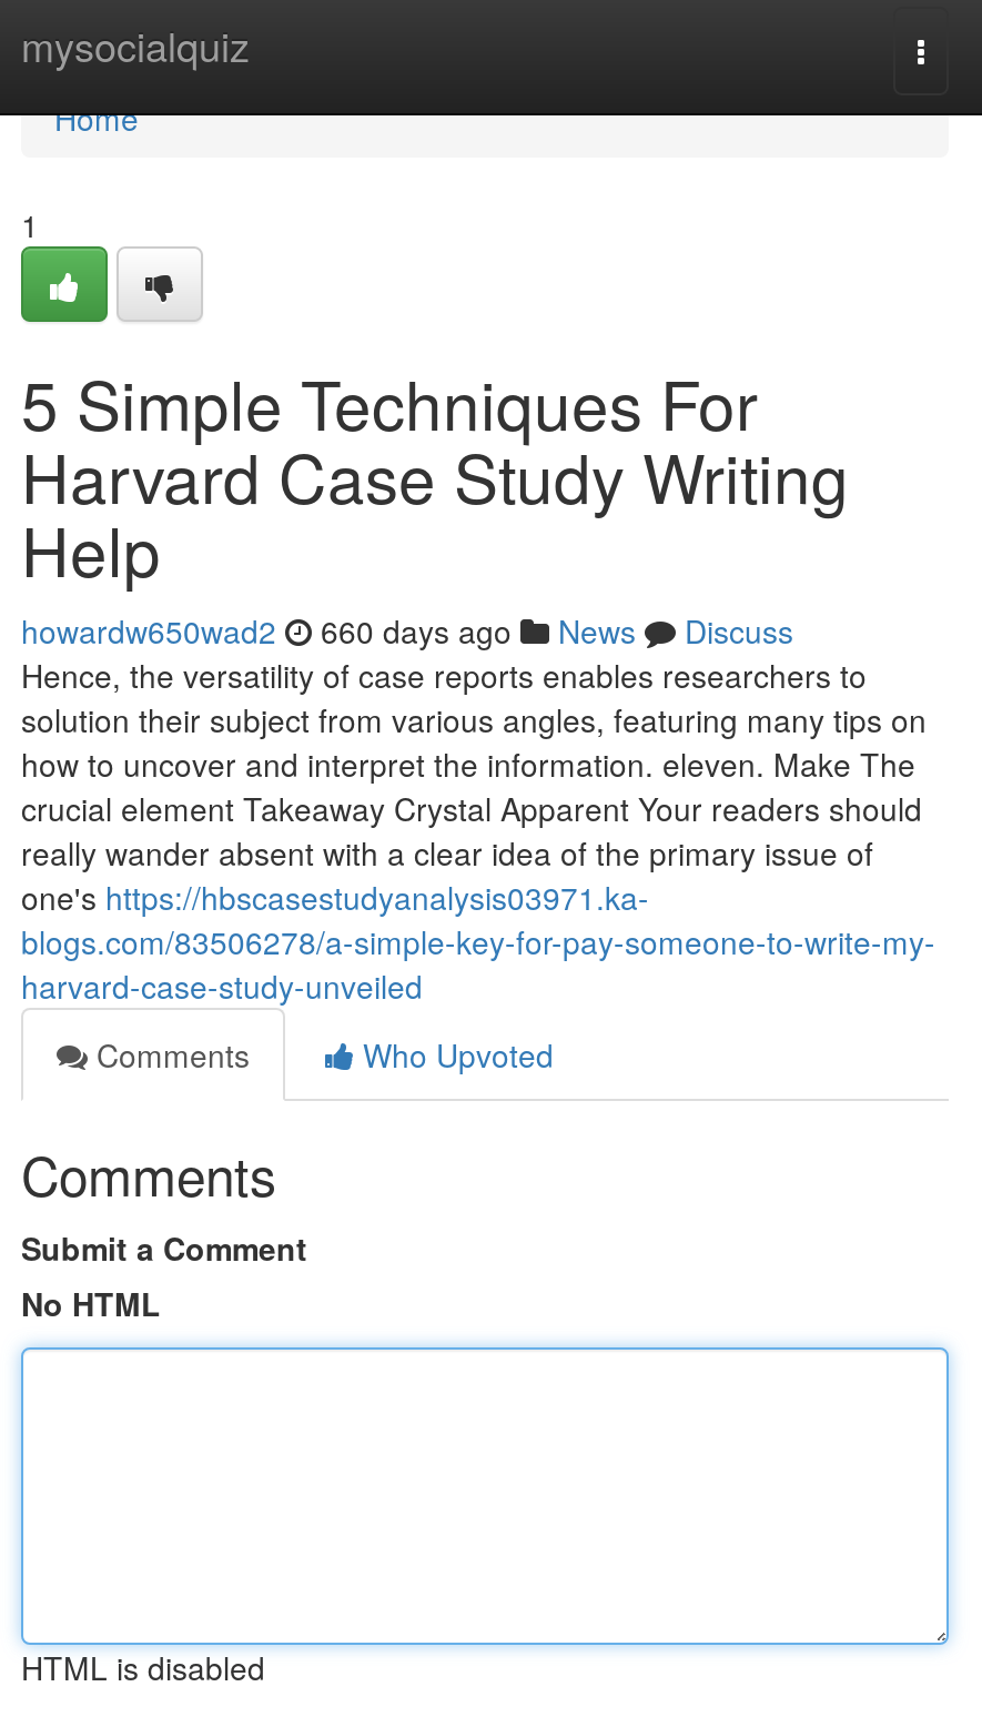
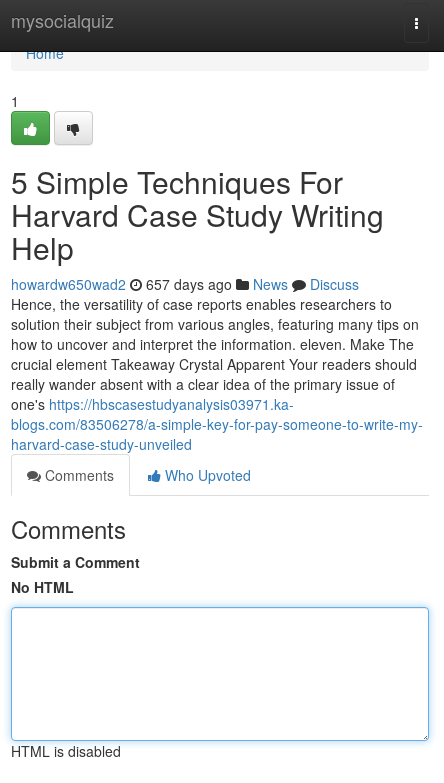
[21,608,793,653] howardw650wad2 660 days ago News Discuss -> [11,274,359,294] howardw650wad2 657 days ago News Discuss

